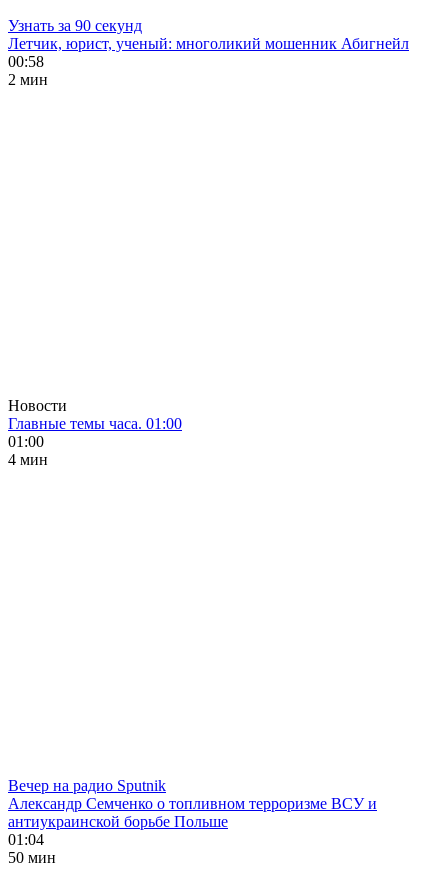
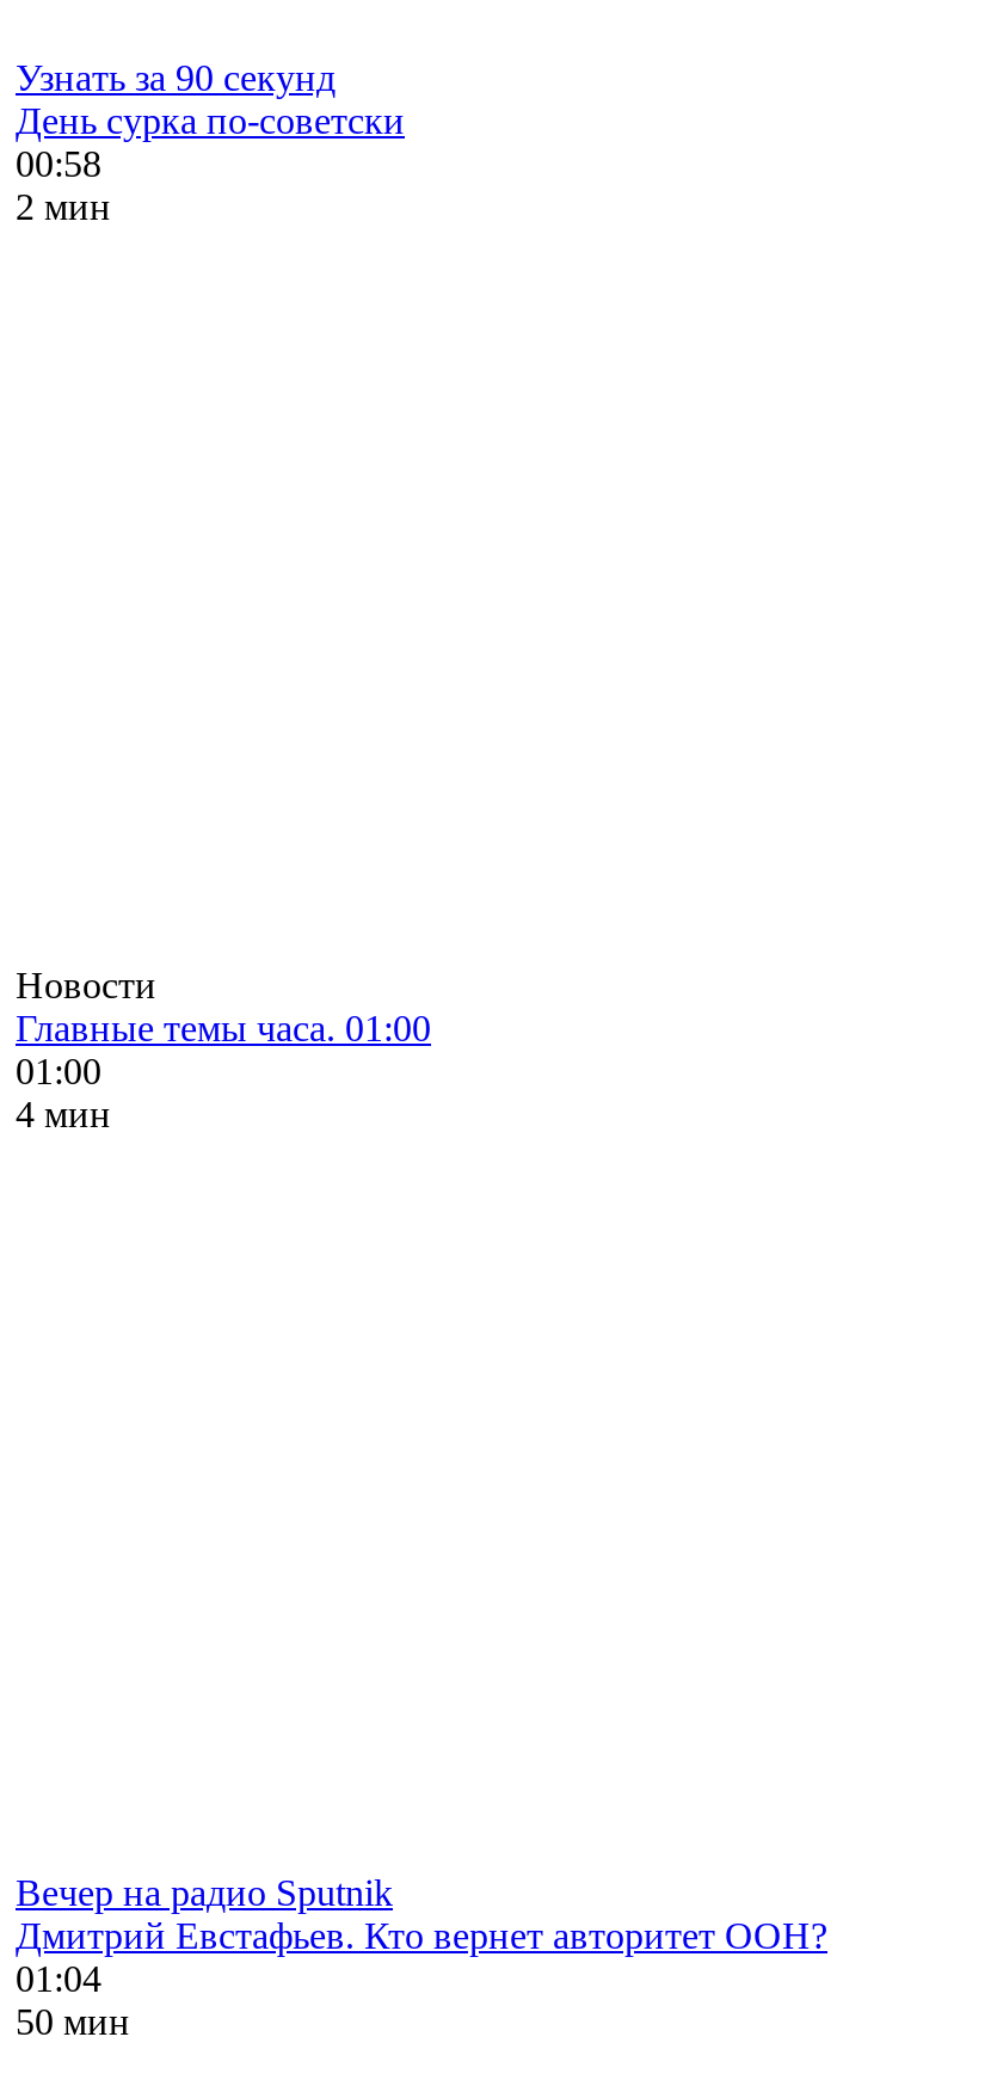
[8,35,409,52] Летчик, юрист, ученый: многоликий мошенник Абигнейл -> [16,100,405,141] День сурка по-советски
[8,795,377,830] Александр Семченко о топливном терроризме ВСУ и | антиукраинской борьбе Польше -> [16,1915,827,1956] Дмитрий Евстафьев. Кто вернет авторитет ООН?

